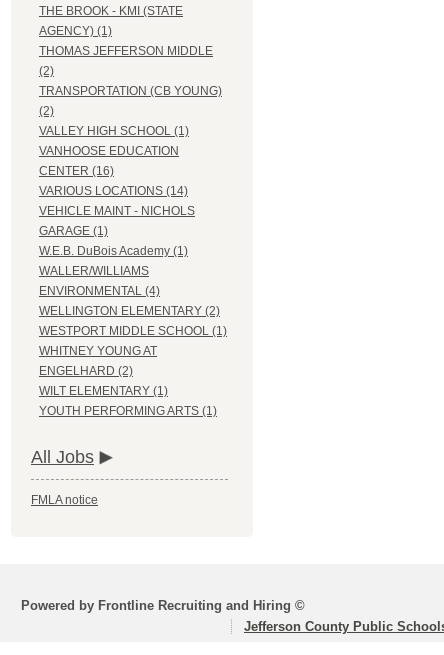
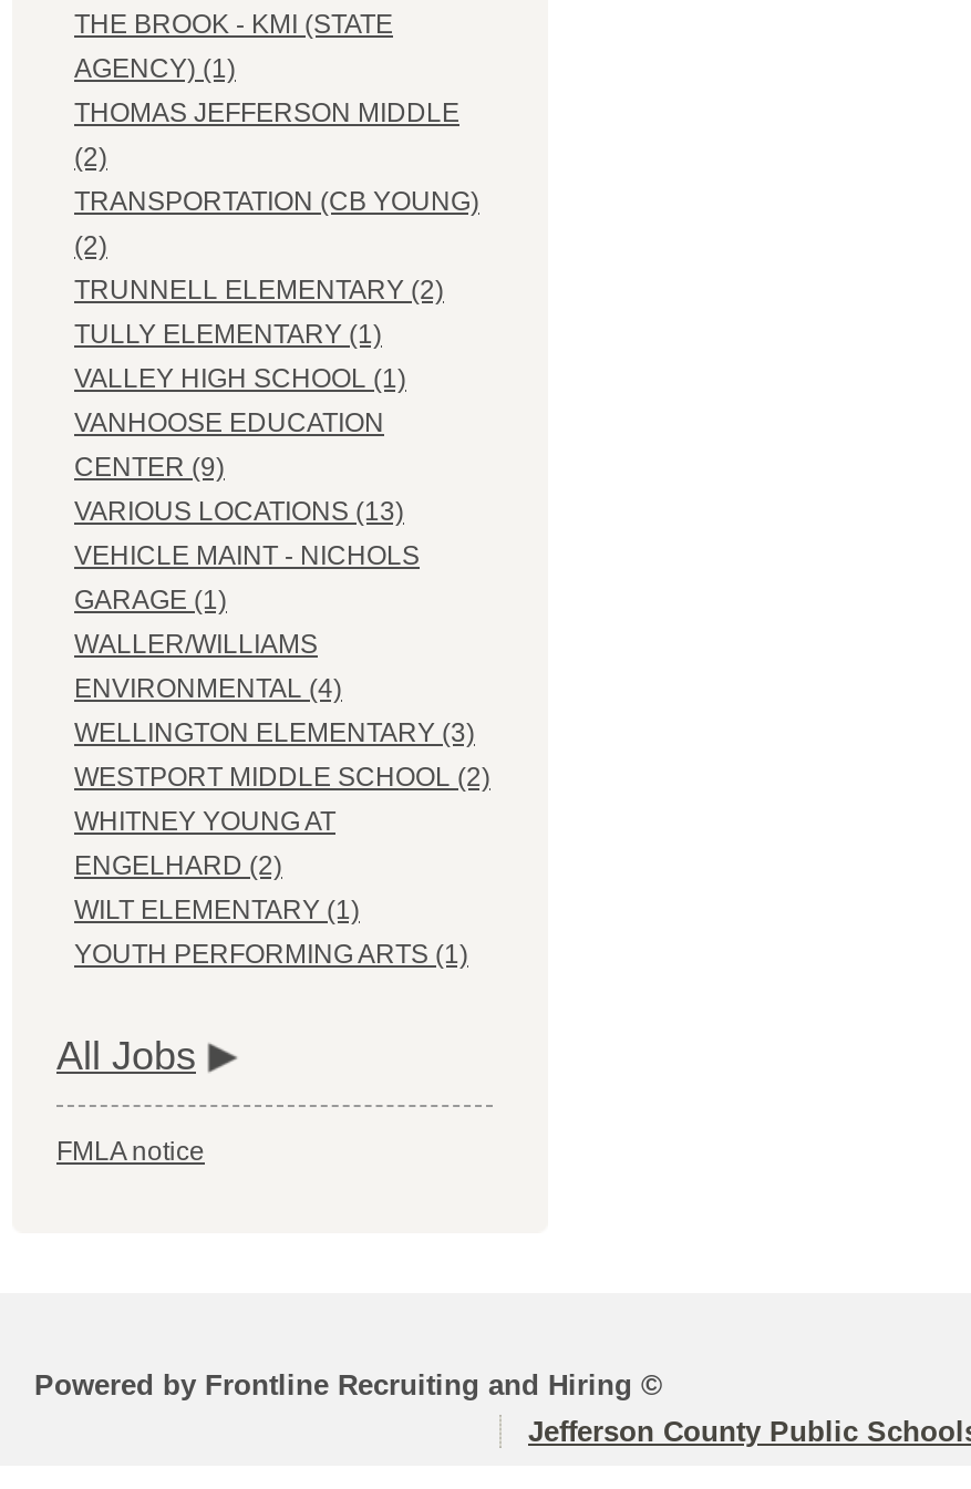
none -> [74,275,444,350] TRUNNELL ELEMENTARY (2) | TULLY ELEMENTARY (1)
moved [39,124,189,158] -> [74,364,406,439]: VALLEY HIGH SCHOOL (1) | VANHOOSE EDUCATION
[39,164,114,178] CENTER (16) -> [74,452,225,483] CENTER (9)
[39,184,188,198] VARIOUS LOCATIONS (14) -> [74,497,404,528] VARIOUS LOCATIONS (13)
moved [39,204,195,238] -> [74,541,420,616]: VEHICLE MAINT - NICHOLS | GARAGE (1)
[39,244,188,258] W.E.B. DuBois Academy (1) -> none
[39,304,220,318] WELLINGTON ELEMENTARY (2) -> [74,718,475,749] WELLINGTON ELEMENTARY (3)
[39,324,227,338] WESTPORT MIDDLE SCHOOL (1) -> [74,762,490,793] WESTPORT MIDDLE SCHOOL (2)

